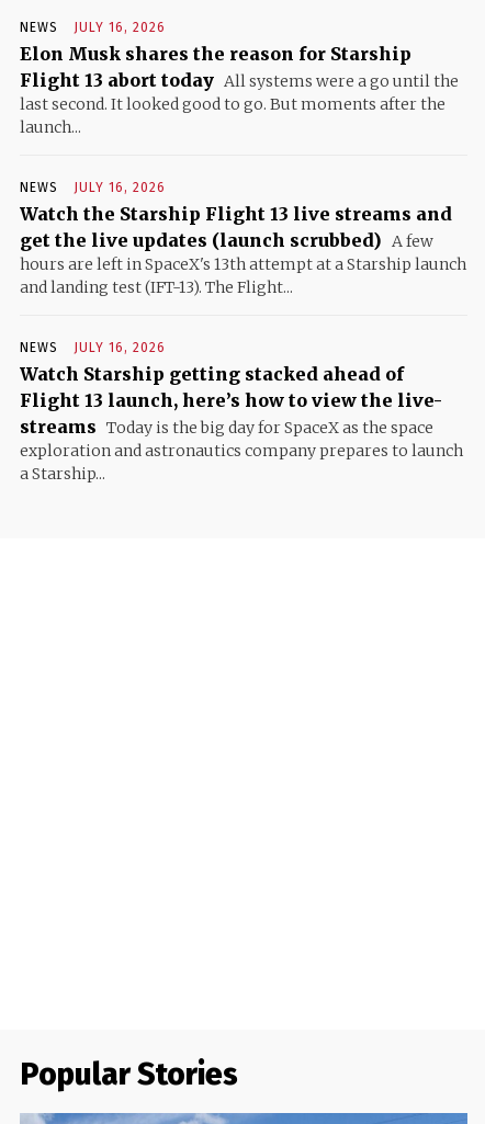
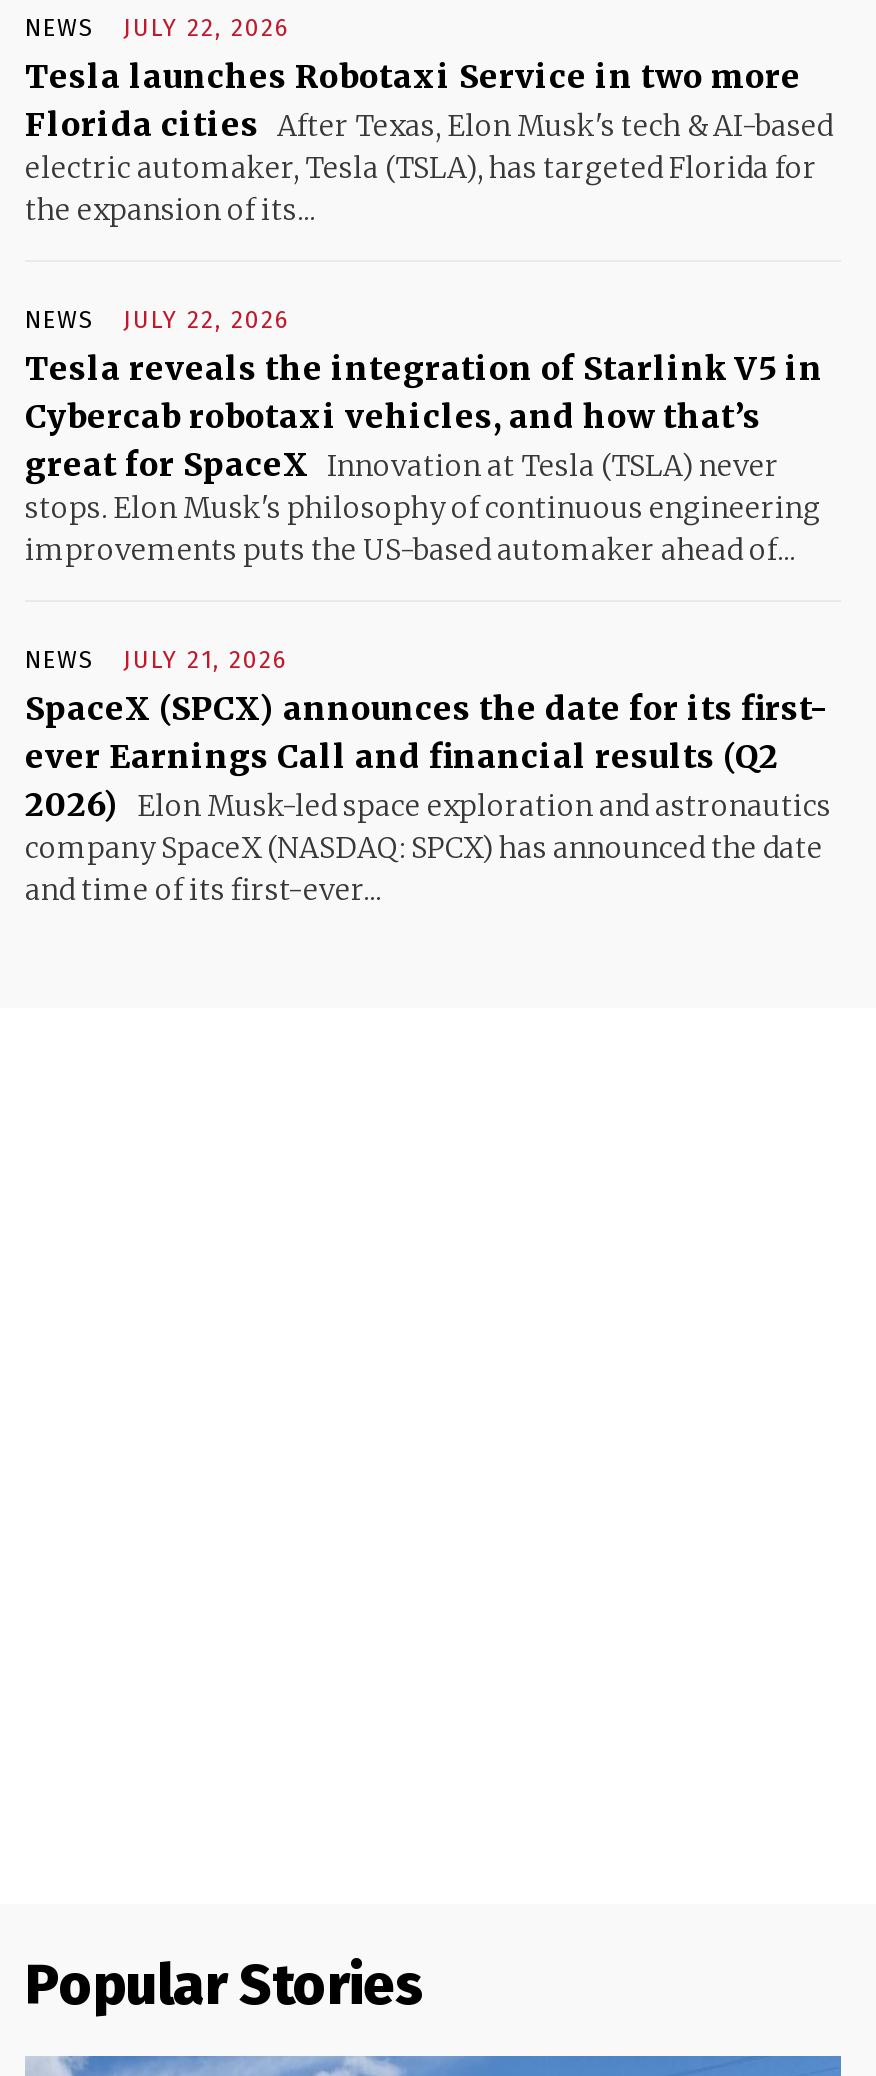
[20,20,459,137] JULY 16, 2026 | Elon Musk shares the reason for Starship | Flight 13 abort today All systems were a go until the | last second. It looked good to go. But moments after the | launch... -> [25,14,833,228] JULY 22, 2026 | Tesla launches Robotaxi Service in two more | Florida cities After Texas, Elon Musk's tech & AI-based | electric automaker, Tesla (TSLA), has targeted Florida for | the expansion of its...
[20,180,466,297] JULY 16, 2026 | Watch the Starship Flight 13 live streams and | get the live updates (launch scrubbed) A few | hours are left in SpaceX's 13th attempt at a Starship launch | and landing test (IFT-13). The Flight... -> [25,306,823,568] JULY 22, 2026 | Tesla reveals the integration of Starlink V5 in | Cybercab robotaxi vehicles, and how that’s | great for SpaceX Innovation at Tesla (TSLA) never | stops. Elon Musk's philosophy of continuous engineering | improvements puts the US-based automaker ahead of...
[20,340,463,483] JULY 16, 2026 | Watch Starship getting stacked ahead of | Flight 13 launch, here’s how to view the live- | streams Today is the big day for SpaceX as the space | exploration and astronautics company prepares to launch | a Starship... -> [25,646,831,908] JULY 21, 2026 | SpaceX (SPCX) announces the date for its first- | ever Earnings Call and financial results (Q2 | 2026) Elon Musk-led space exploration and astronautics | company SpaceX (NASDAQ: SPCX) has announced the date | and time of its first-ever...

